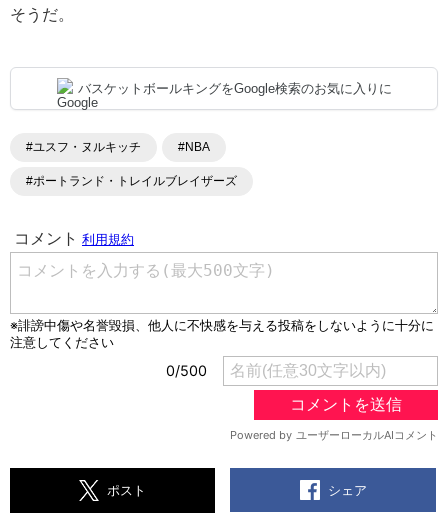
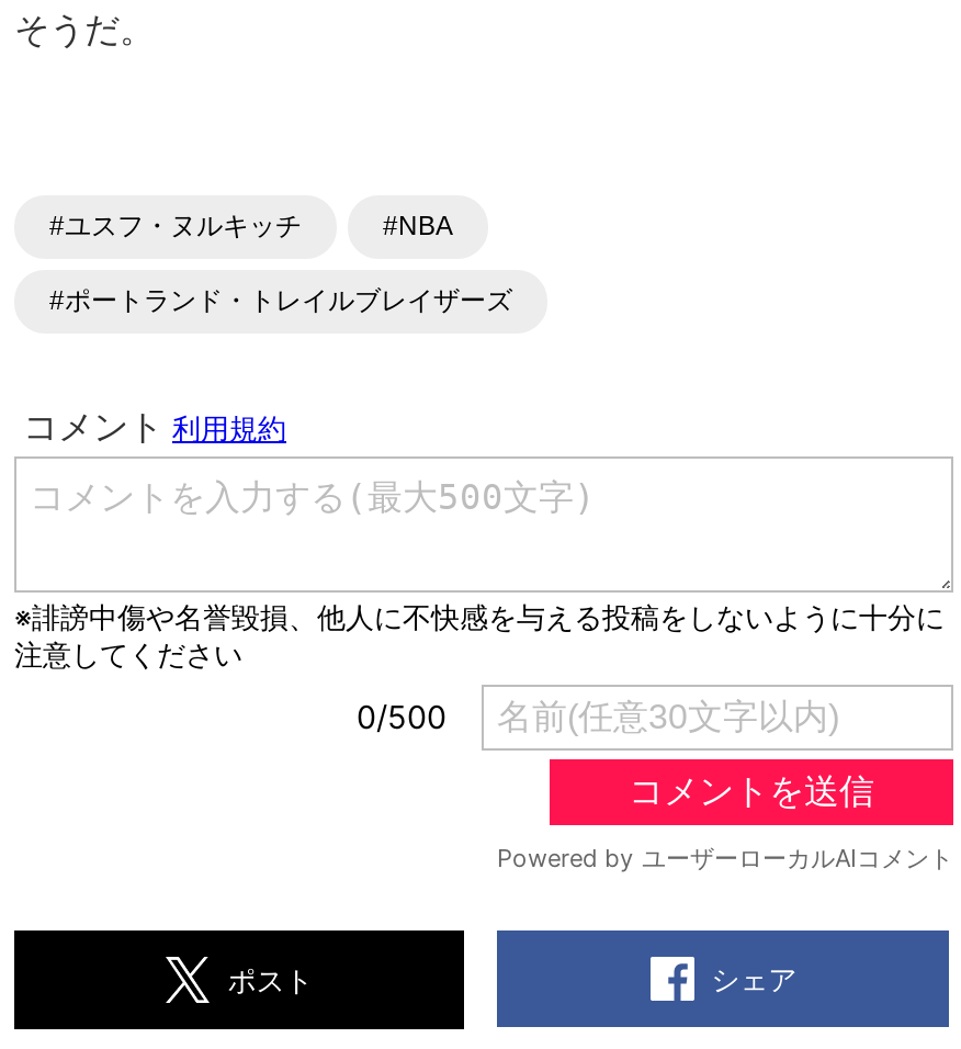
[57,78,391,110] [image] | バスケットボールキングをGoogle検索のお気に入りに -> none

